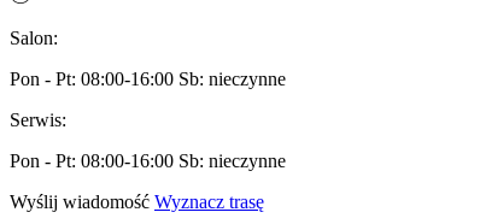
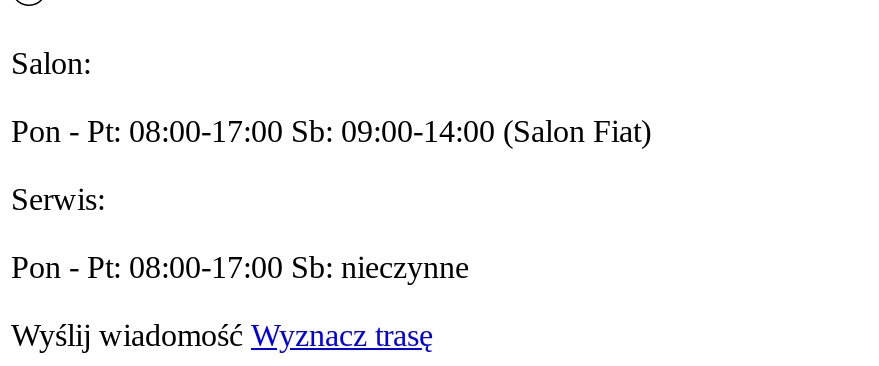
[10,68,286,89] Pon - Pt: 08:00-16:00 Sb: nieczynne -> [11,113,651,147] Pon - Pt: 08:00-17:00 Sb: 09:00-14:00 (Salon Fiat)
[10,150,286,170] Pon - Pt: 08:00-16:00 Sb: nieczynne -> [11,249,469,283] Pon - Pt: 08:00-17:00 Sb: nieczynne

